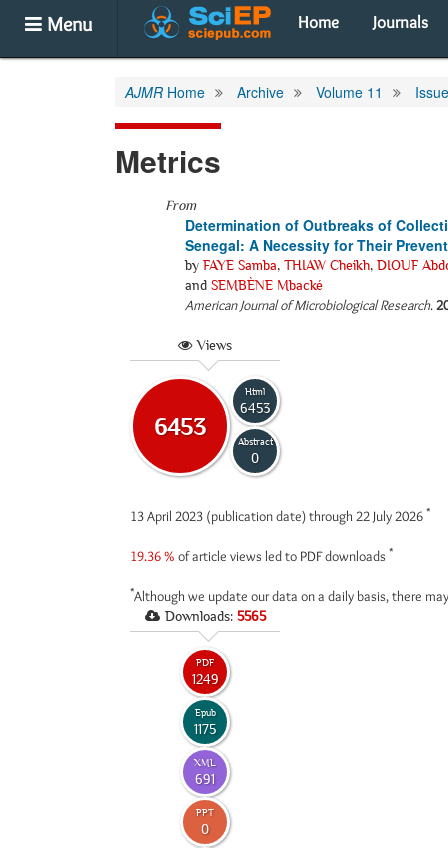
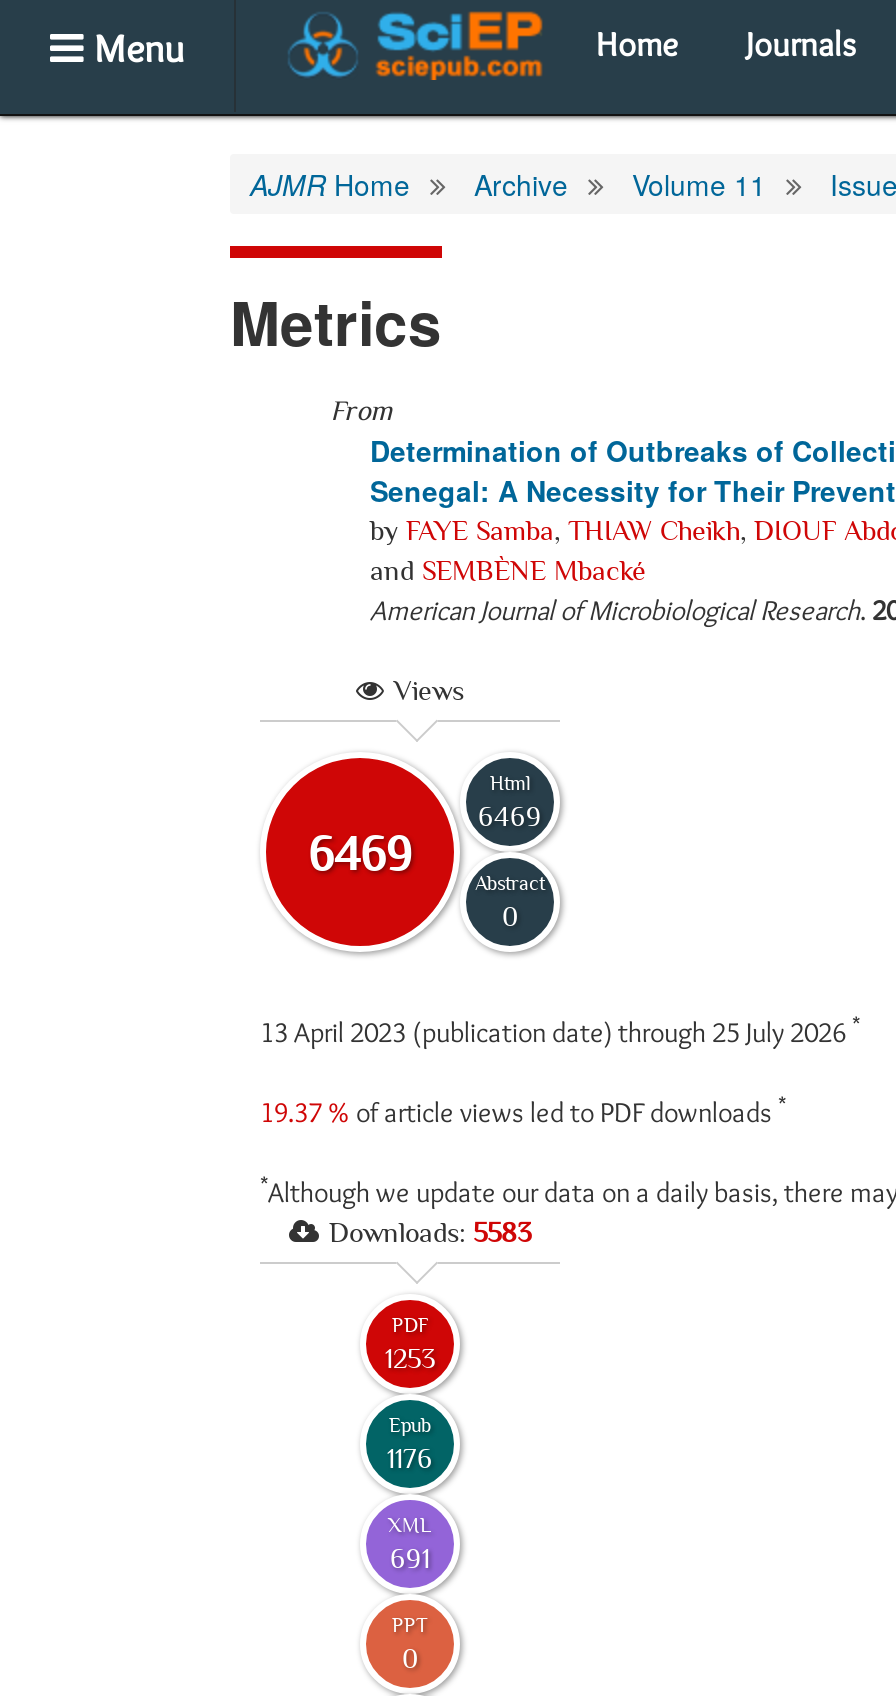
[240,400,270,416] 6453 -> [478,800,542,832] 6469
[154,415,206,440] 6453 -> [308,830,412,880] 6469
[130,506,430,525] 13 April 2023 (publication date) through 22 July 2026 * -> [260,1012,860,1050] 13 April 2023 (publication date) through 25 July 2026 *
[130,546,393,565] 19.36 % of article views led to PDF downloads * -> [260,1092,786,1130] 19.37 % of article views led to PDF downloads *
[164,608,265,624] Downloads: 5565 -> [329,1216,531,1248] Downloads: 5583
[191,671,218,687] 1249 -> [385,1342,435,1374] 1253
[194,721,216,737] 1175 -> [387,1442,433,1474] 1176

